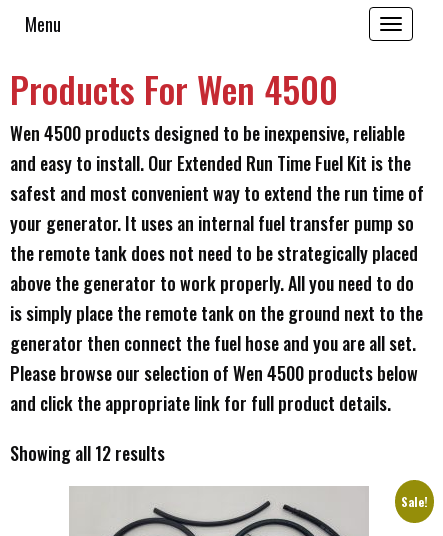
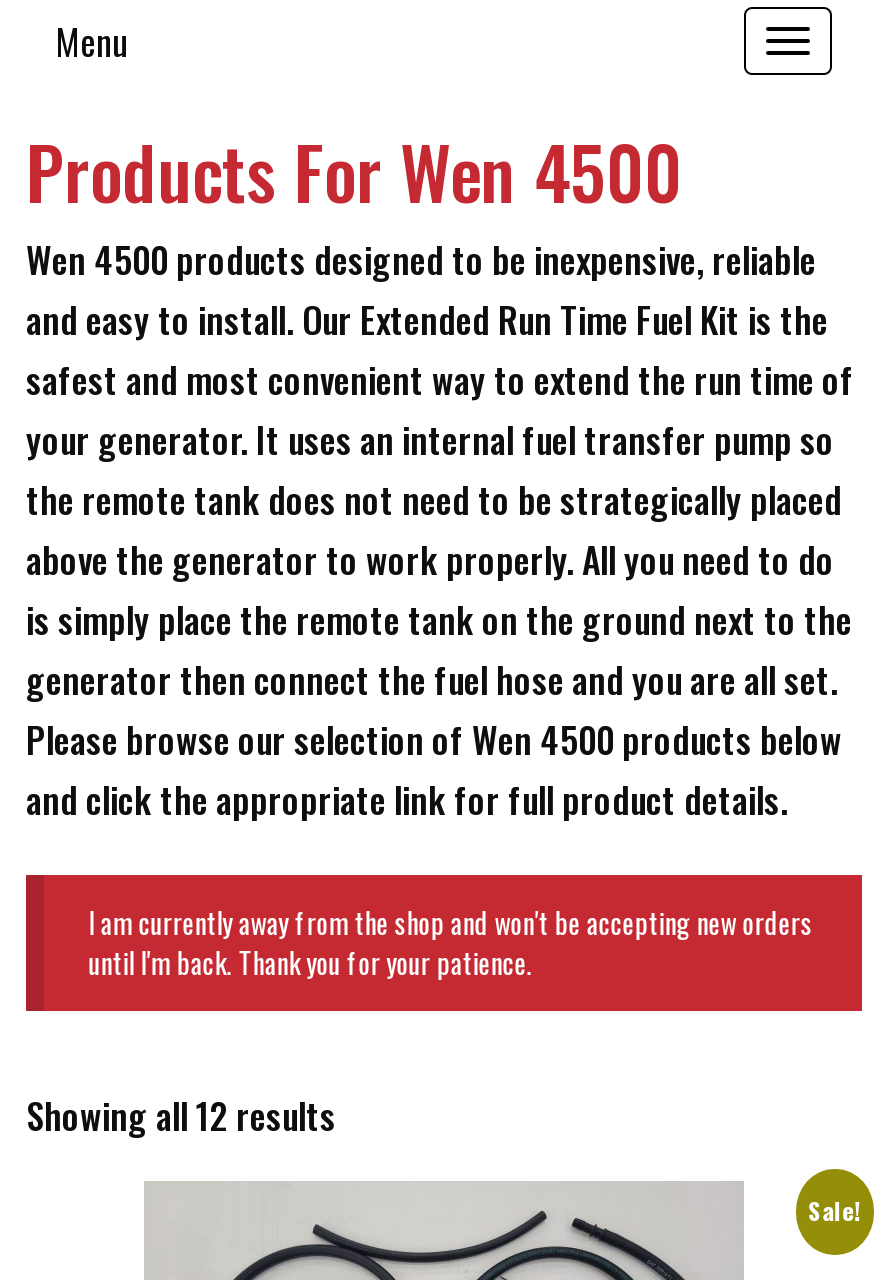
none -> [89,901,813,983] I am currently away from the shop and won't be accepting new orders | until I'm back. Thank you for your patience.

